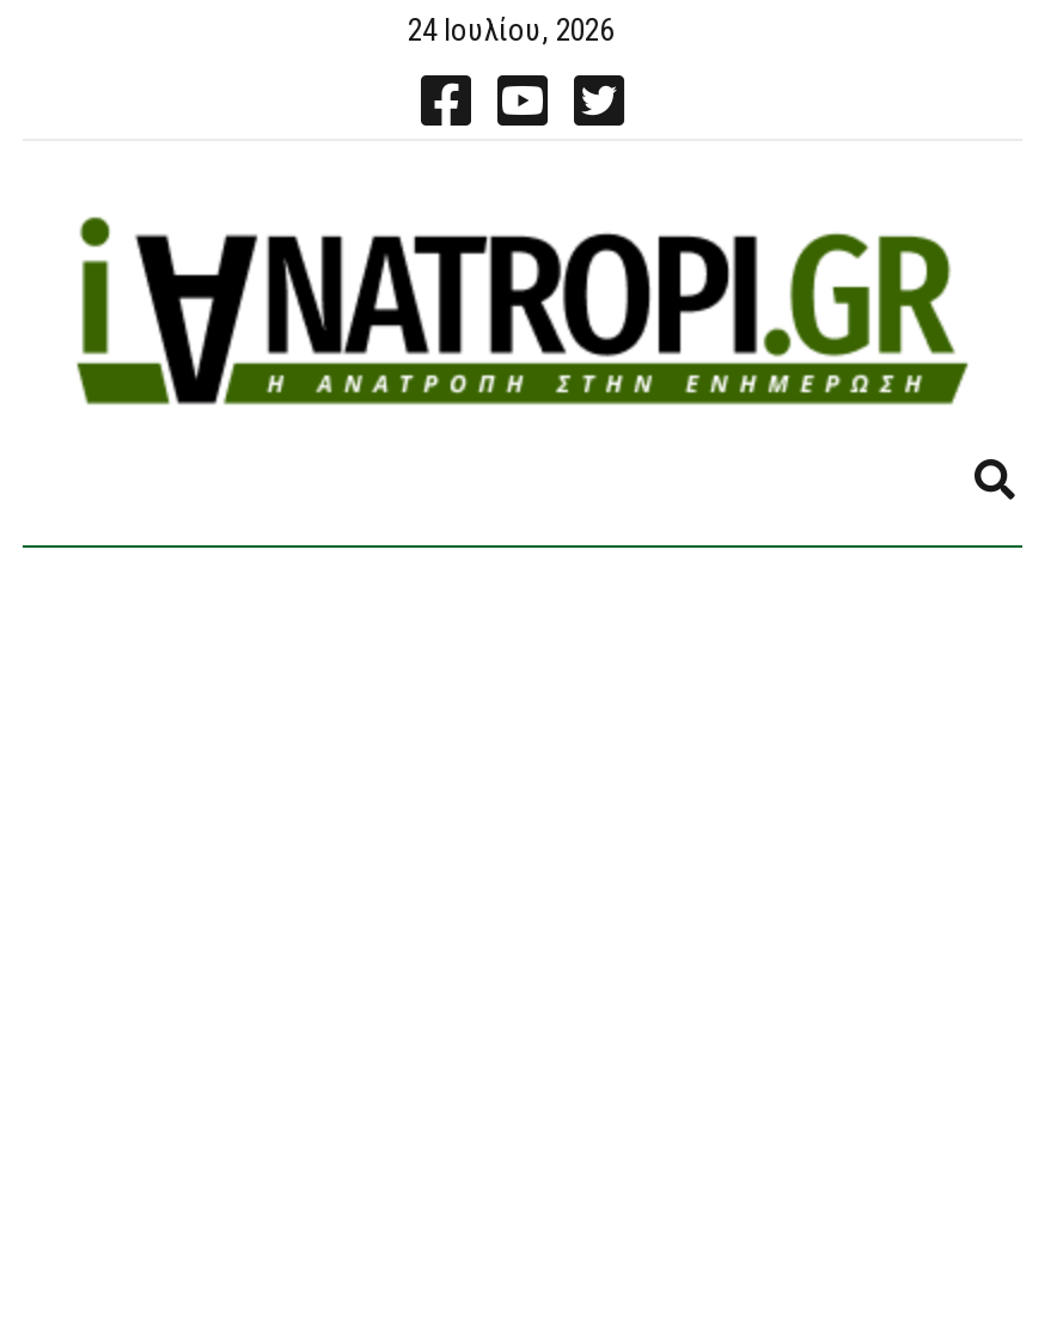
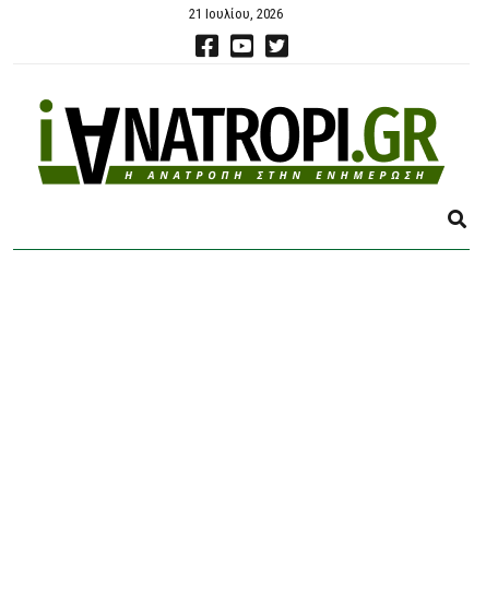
[408,12,613,48] 24 Ιουλίου, 2026 -> [189,5,283,22] 21 Ιουλίου, 2026

